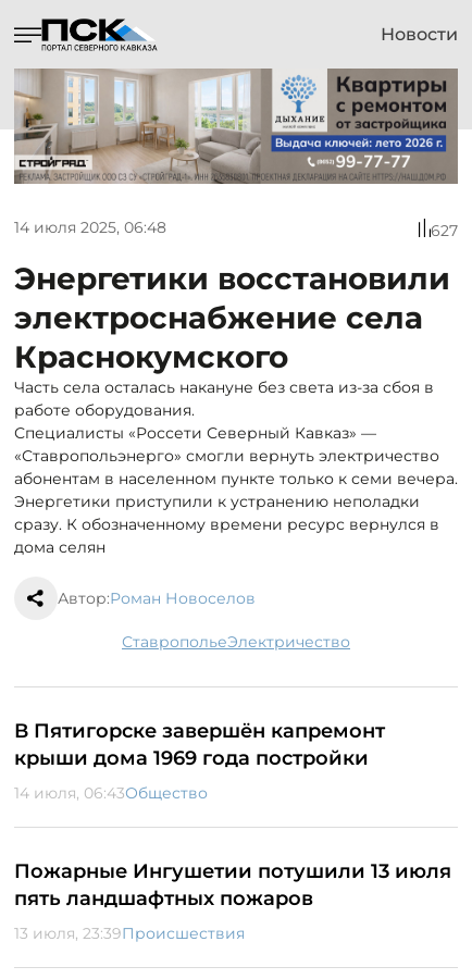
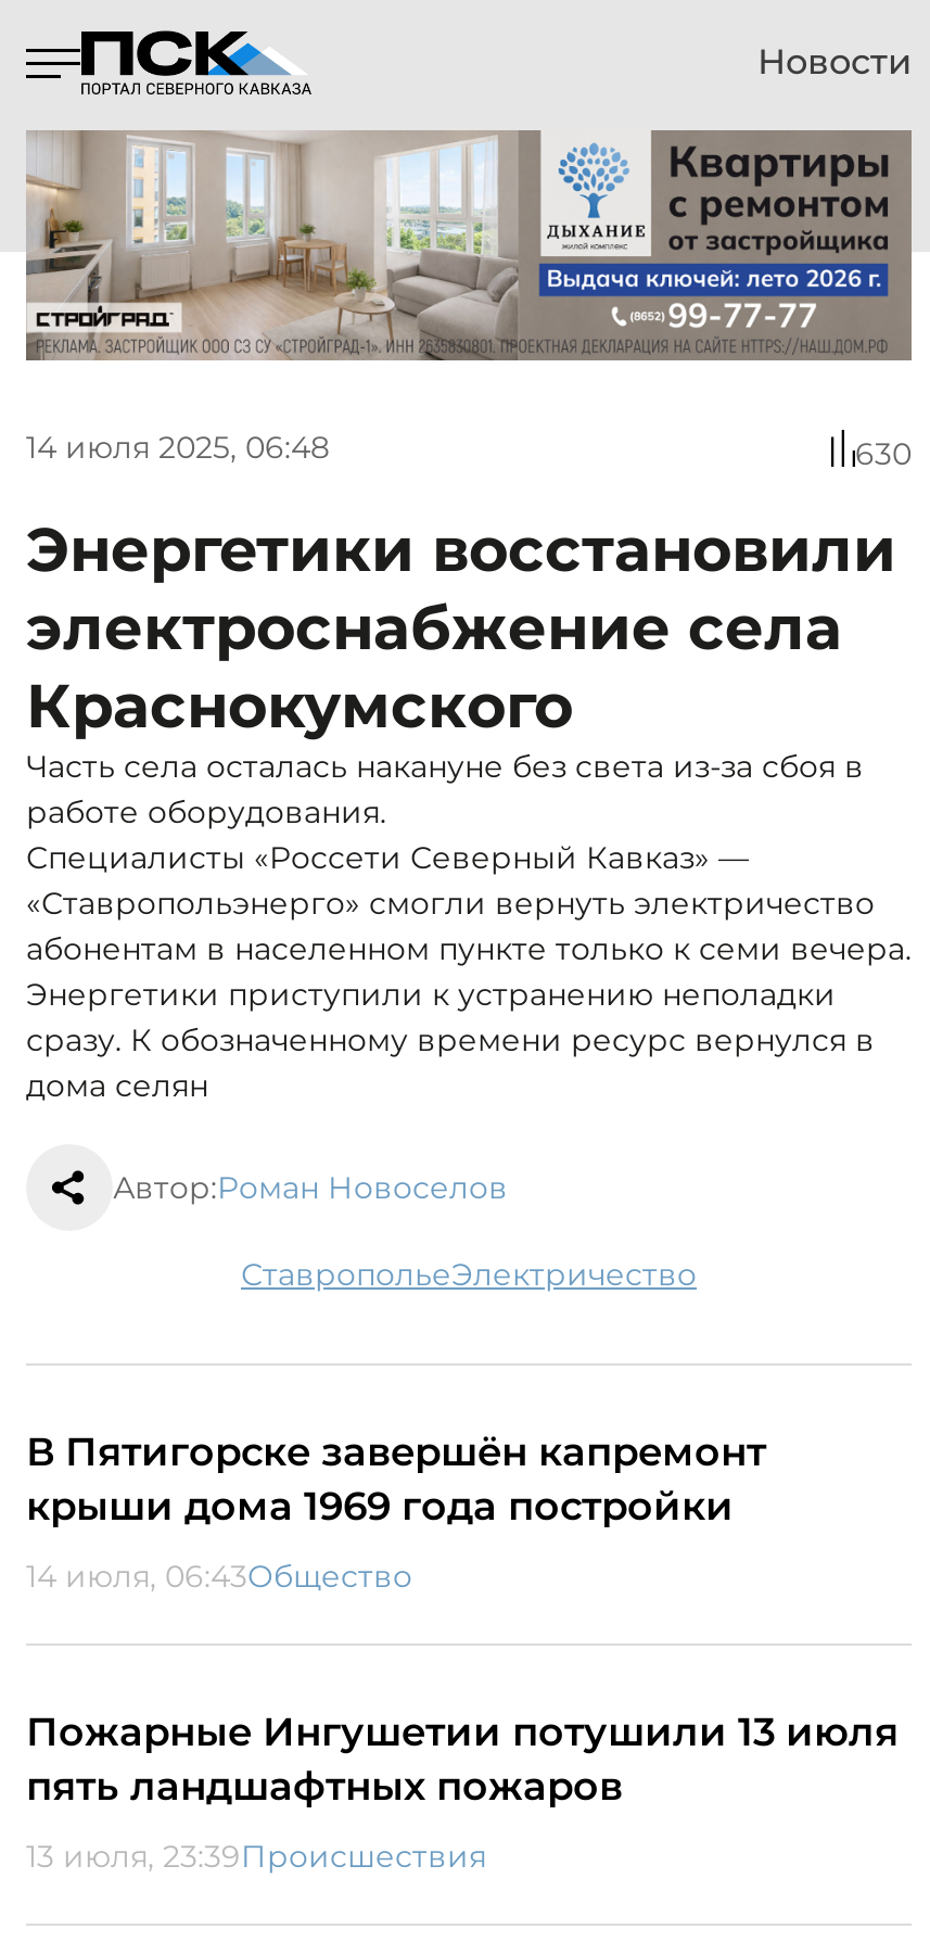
[431,220,458,240] 627 -> [855,434,912,473] 630

